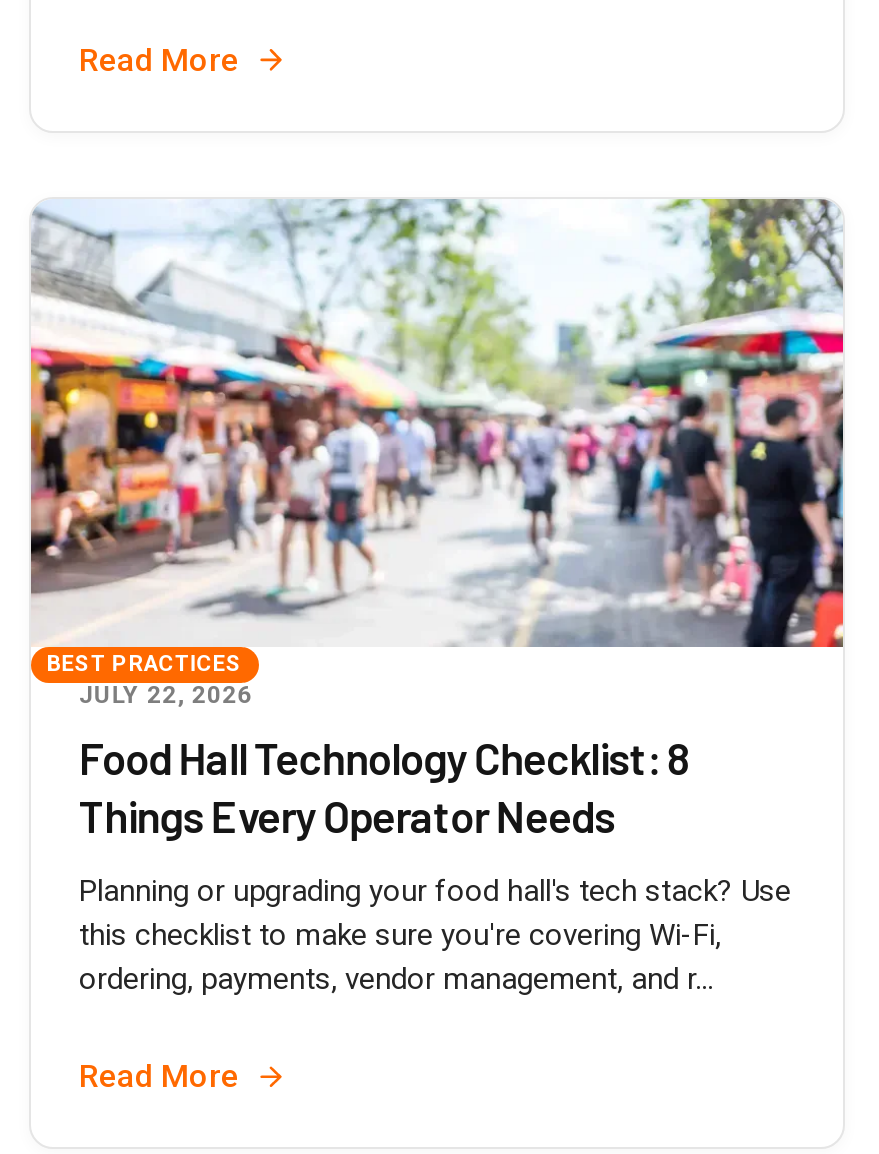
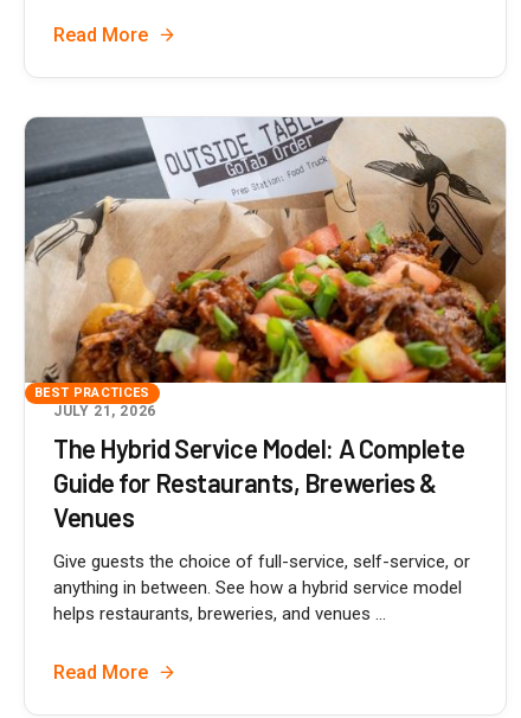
[29,198,845,840] [image] | JULY 22, 2026 | Food Hall Technology Checklist: 8 | Things Every Operator Needs -> [24,116,507,532] [image] | JULY 21, 2026 | The Hybrid Service Model: A Complete | Guide for Restaurants, Breweries & | Venues
[79,872,791,996] Planning or upgrading your food hall's tech stack? Use | this checklist to make sure you're covering Wi-Fi, | ordering, payments, vendor management, and r... -> [53,551,470,624] Give guests the choice of full-service, self-service, or | anything in between. See how a hybrid service model | helps restaurants, breweries, and venues ...

